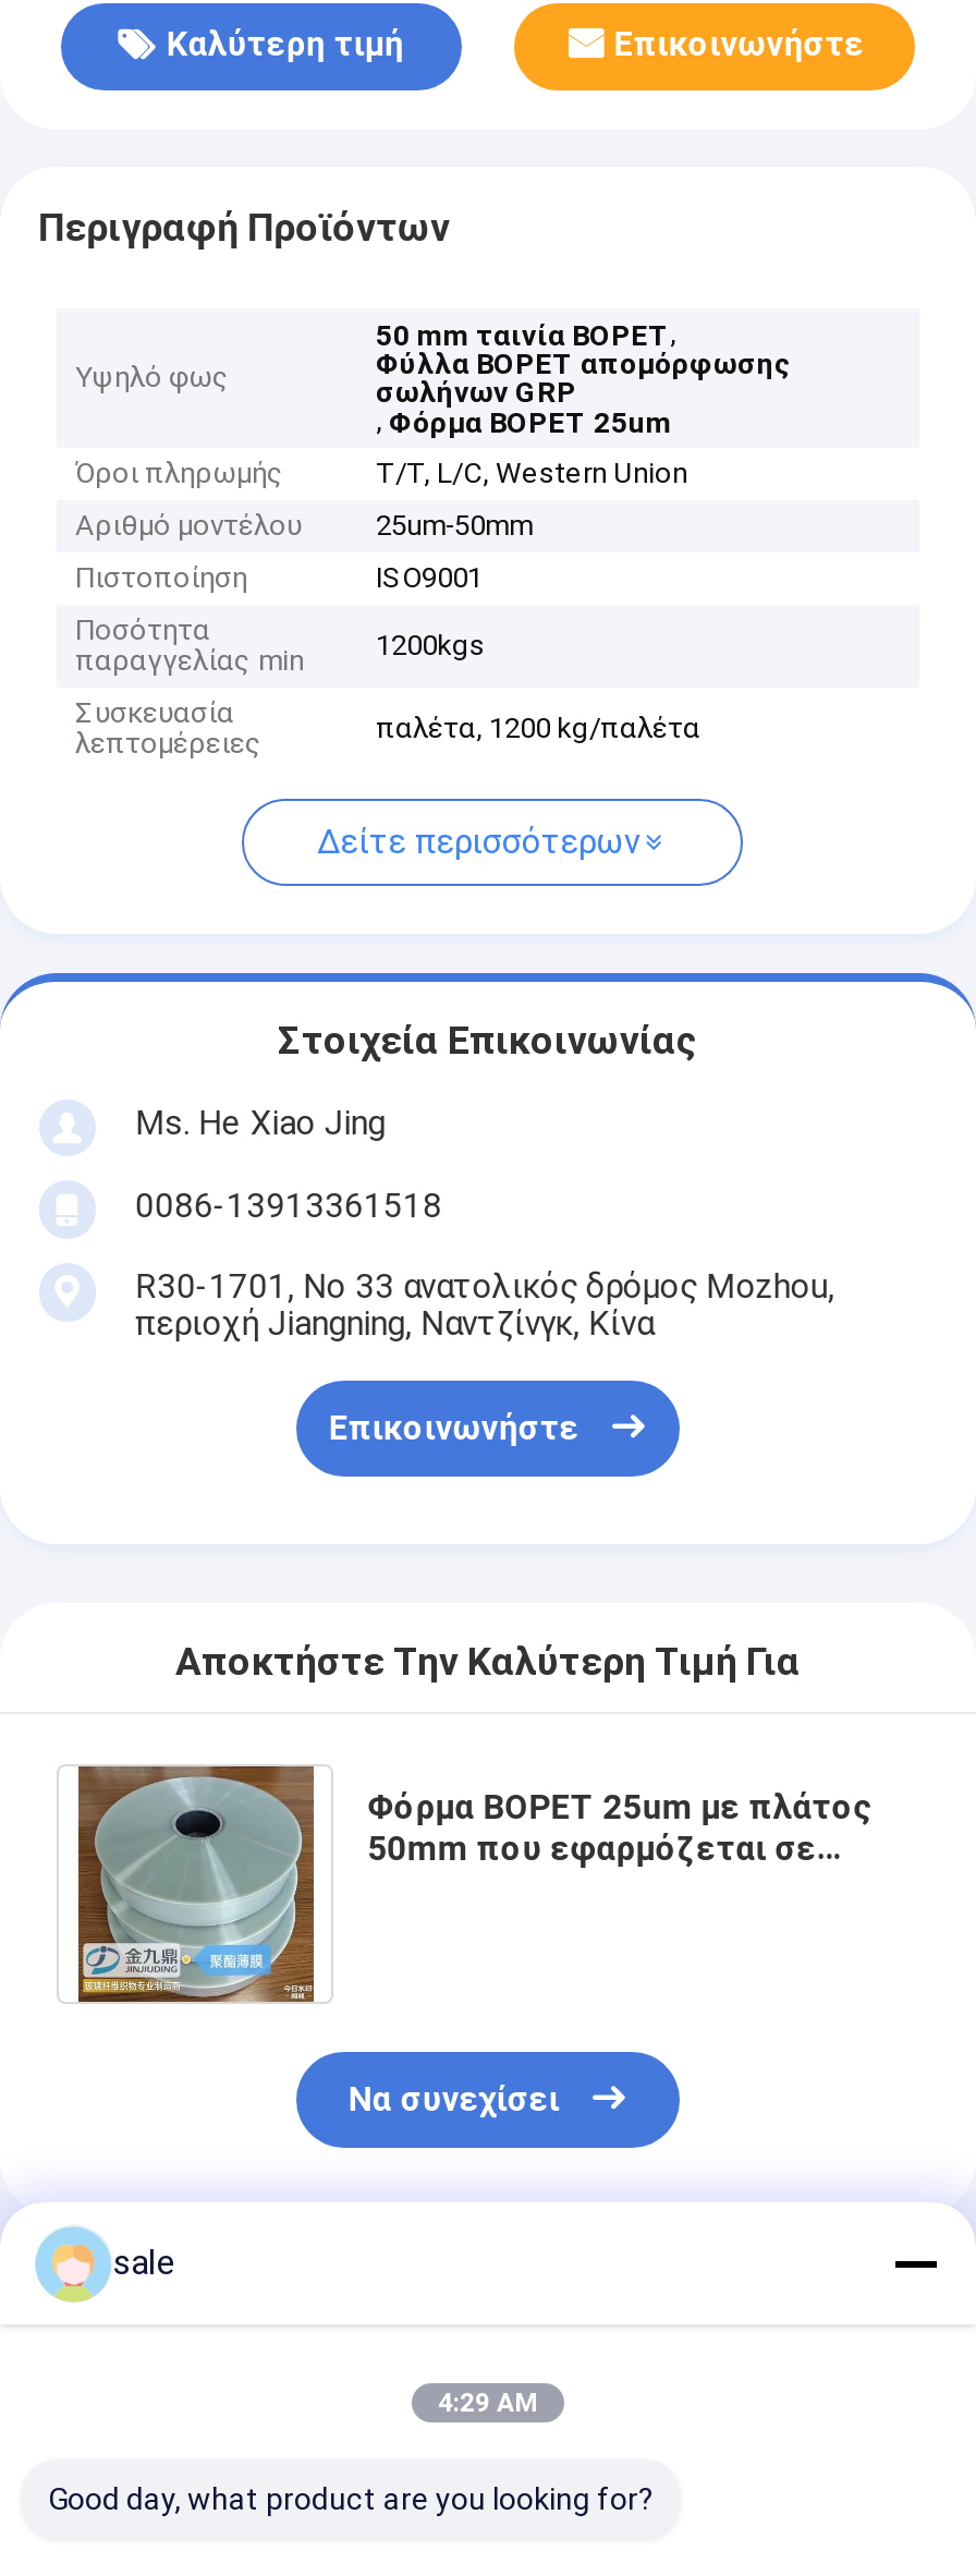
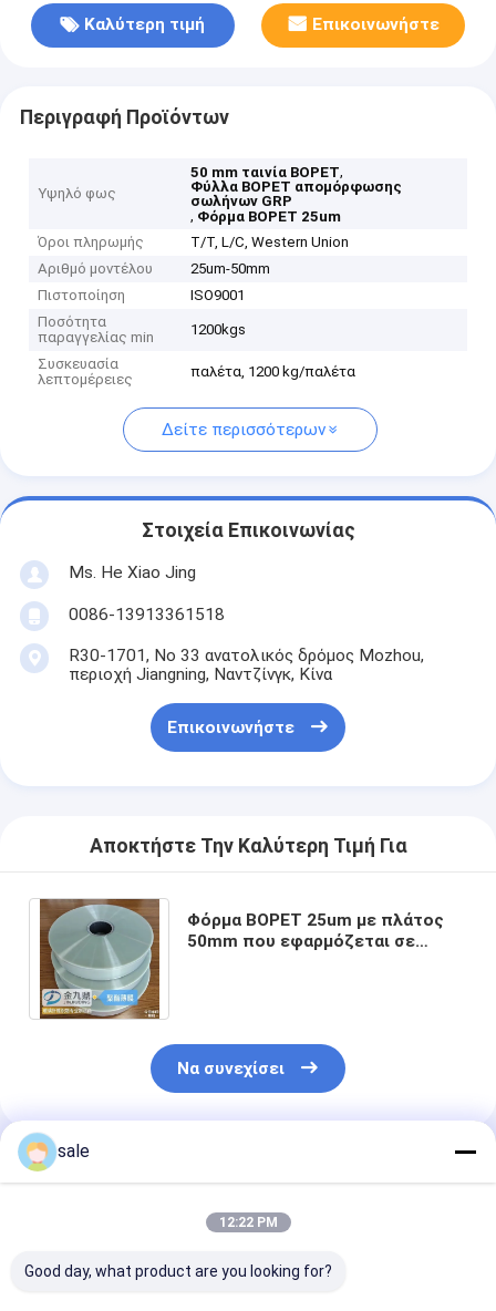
[438,2388,538,2418] 4:29 AM -> [219,1215,277,1230] 12:22 PM

